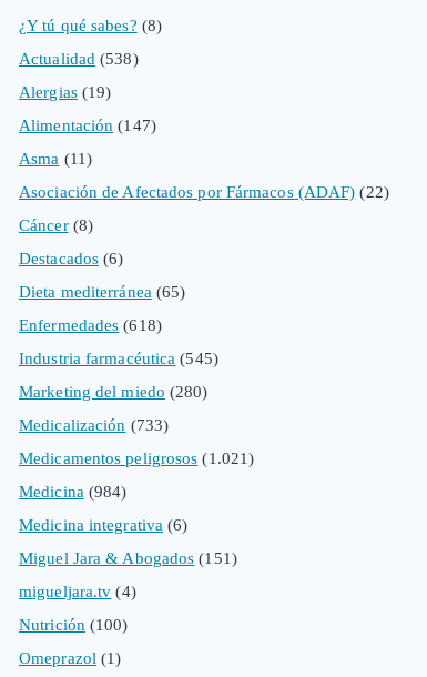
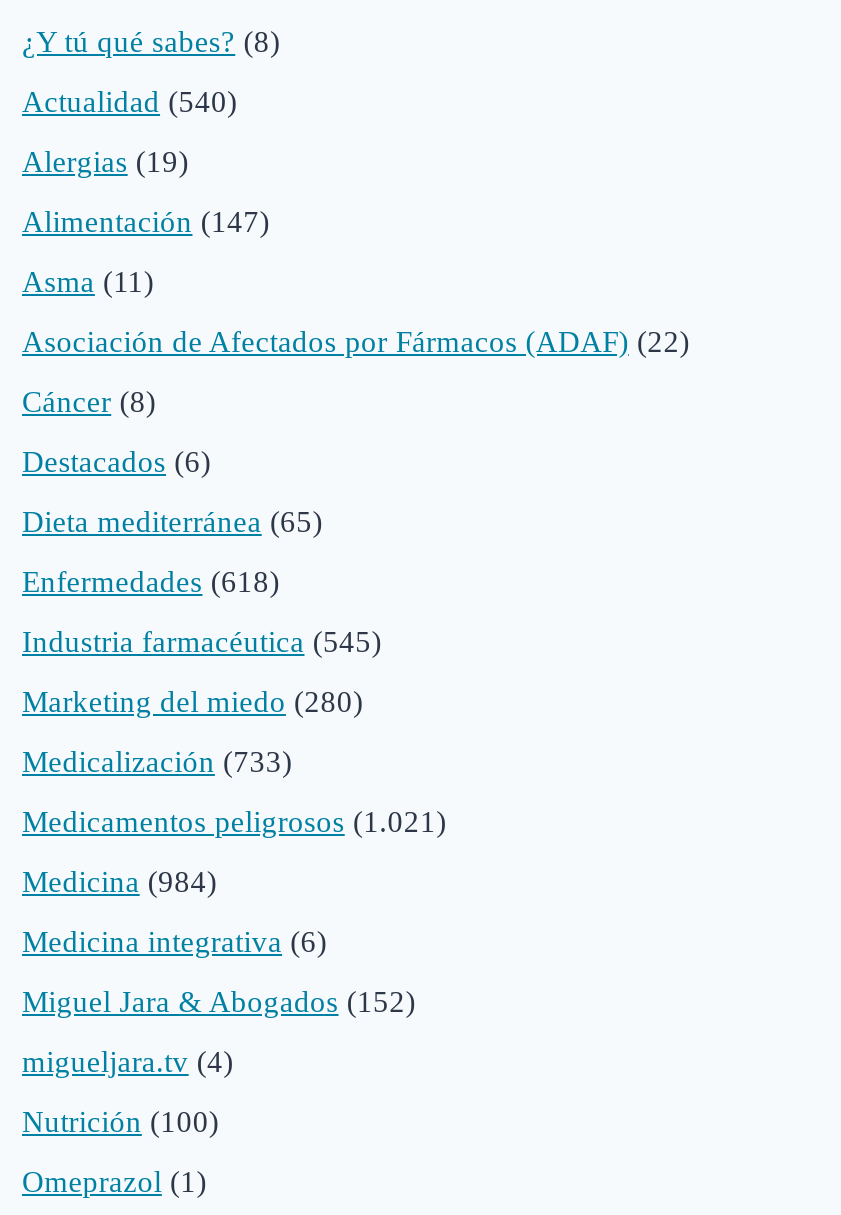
[19,50,138,68] Actualidad (538) -> [22,86,237,118] Actualidad (540)
[19,550,237,567] Miguel Jara & Abogados (151) -> [22,986,416,1018] Miguel Jara & Abogados (152)

